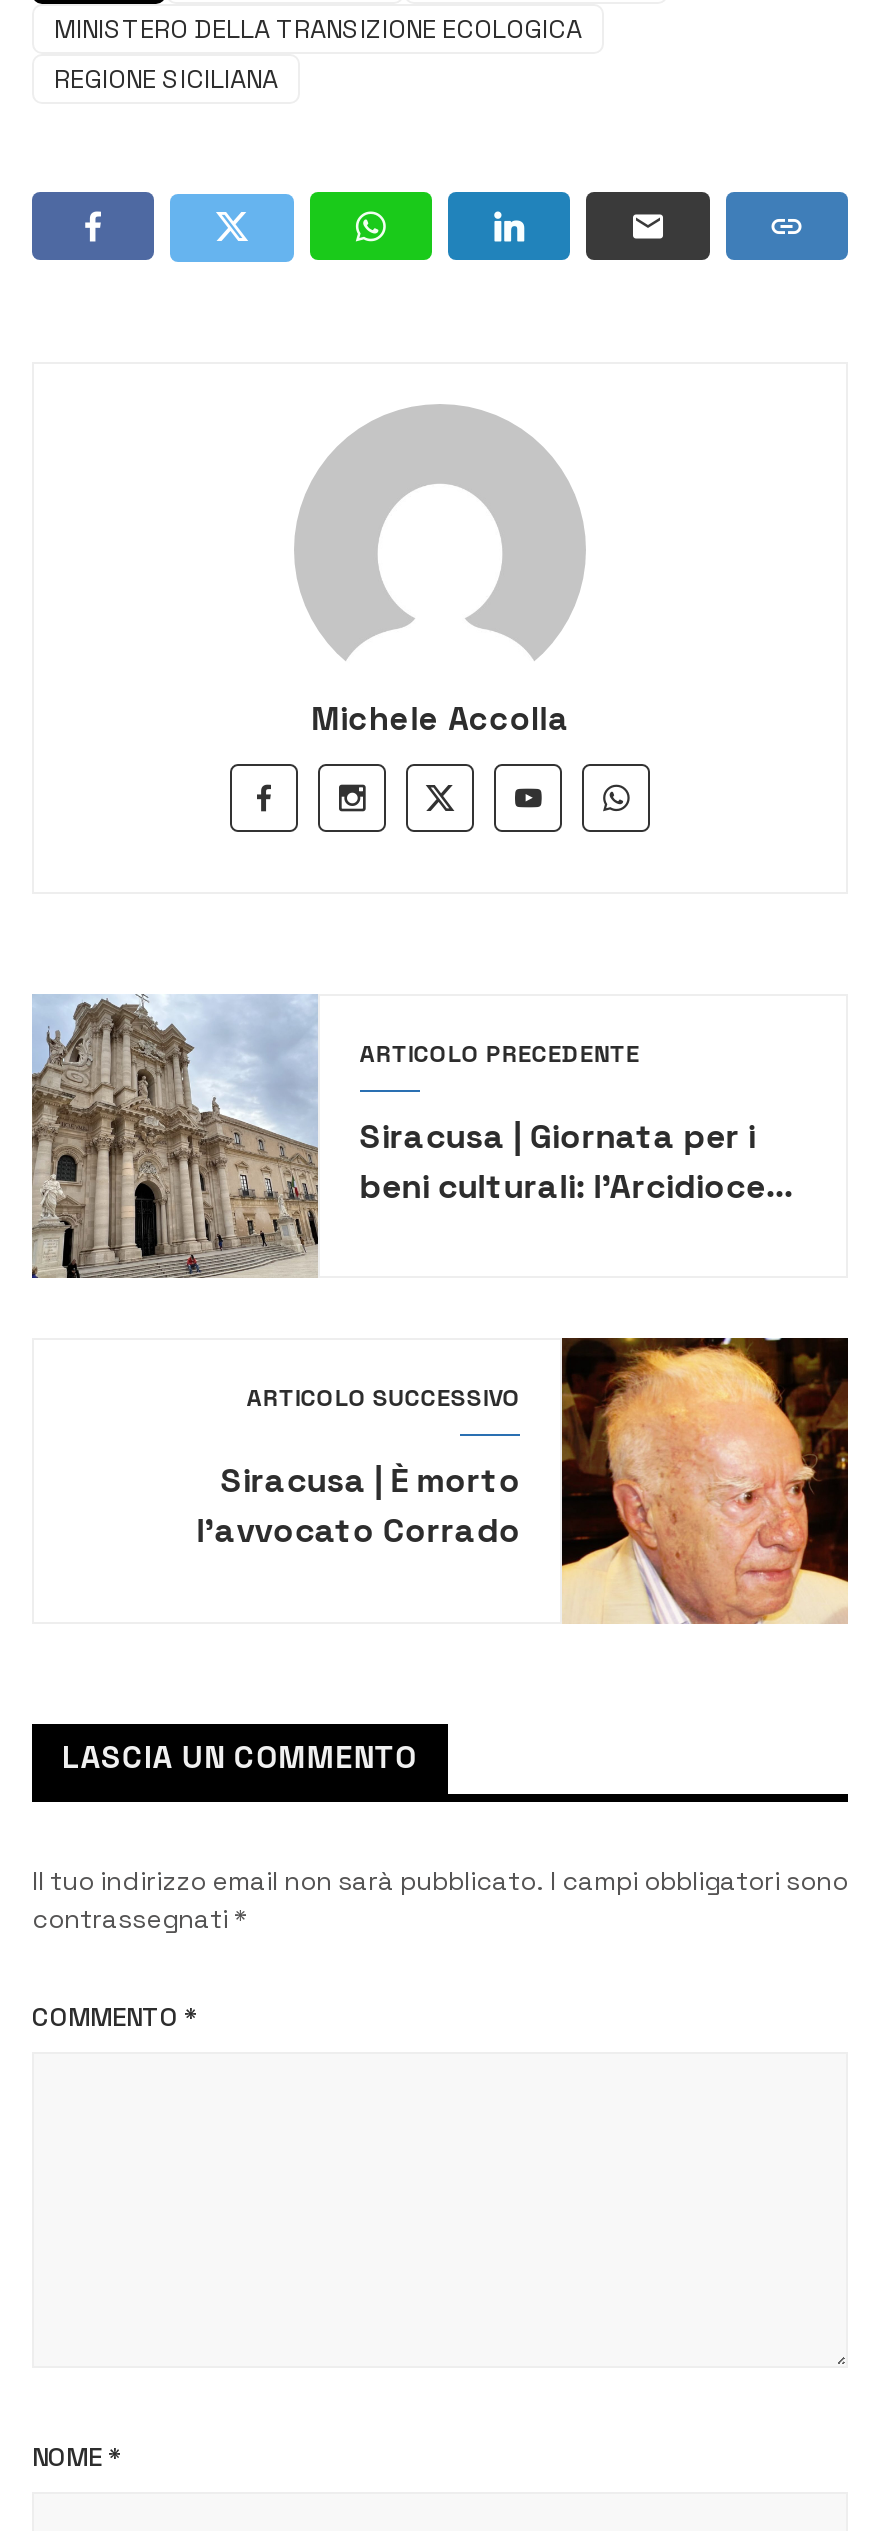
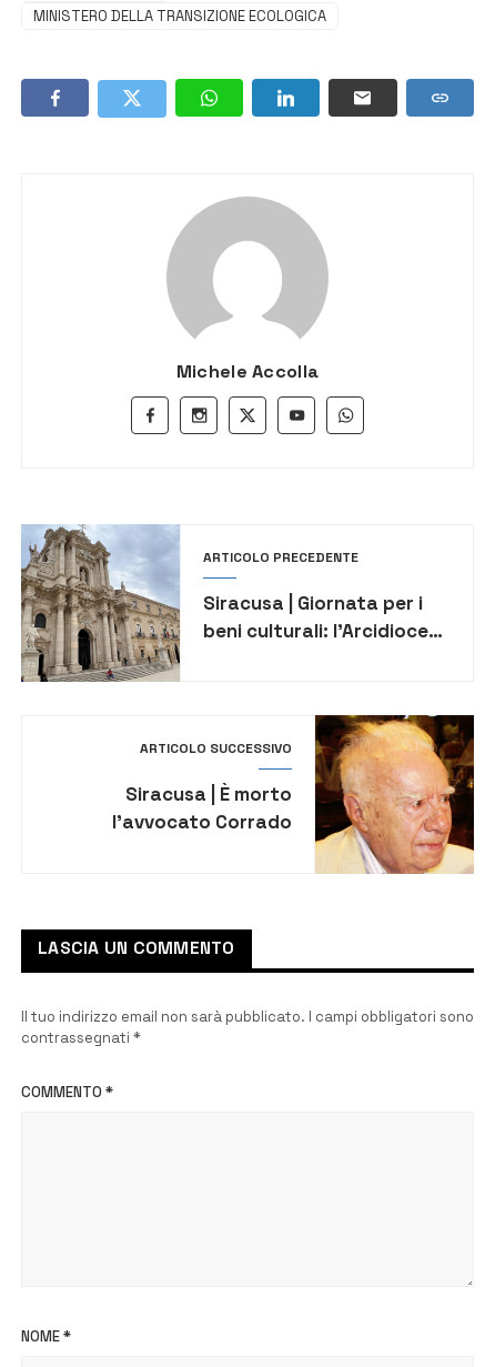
[54,61,278,95] REGIONE SICILIANA -> none

